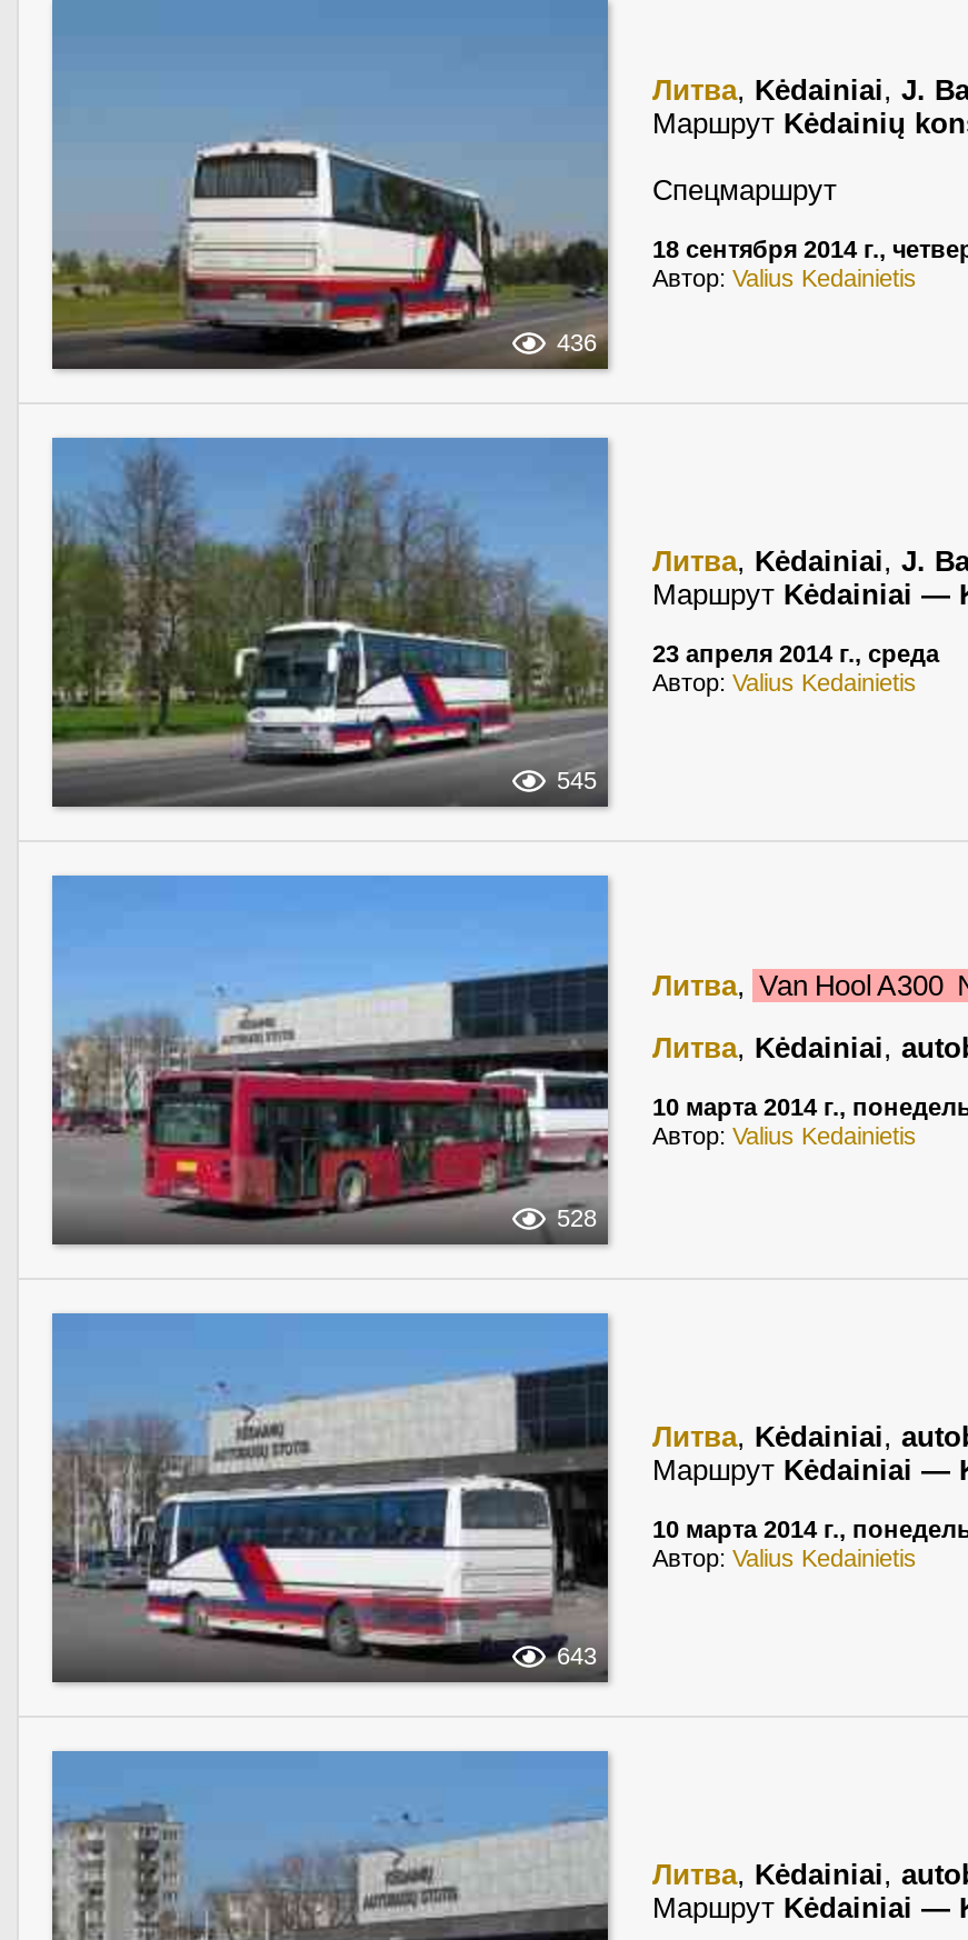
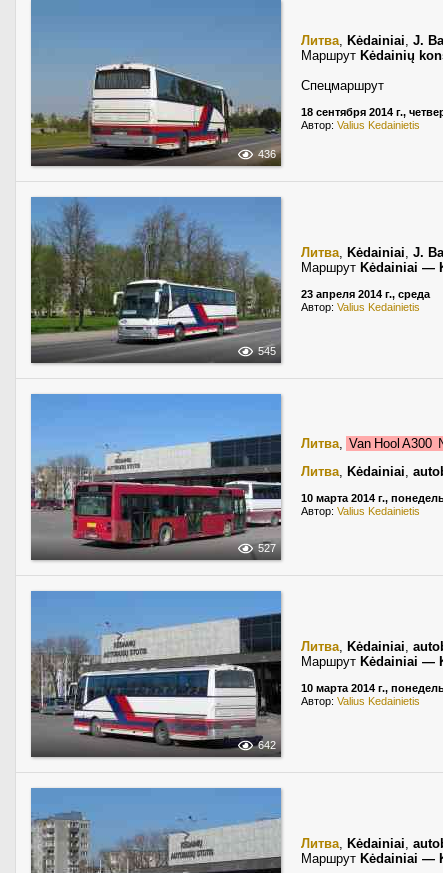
[557,1204,597,1231] 528 -> [258,542,276,554] 527
[557,1642,597,1669] 643 -> [258,739,276,751] 642

